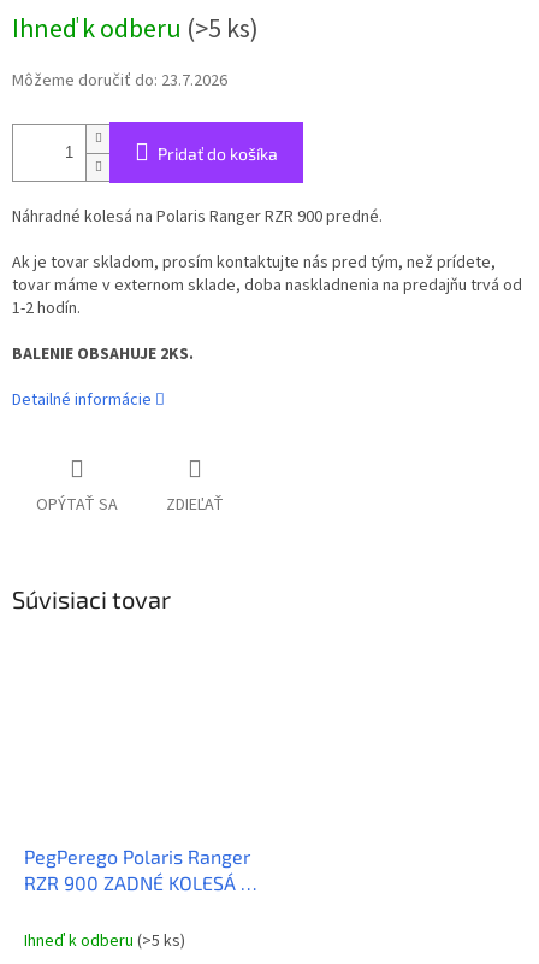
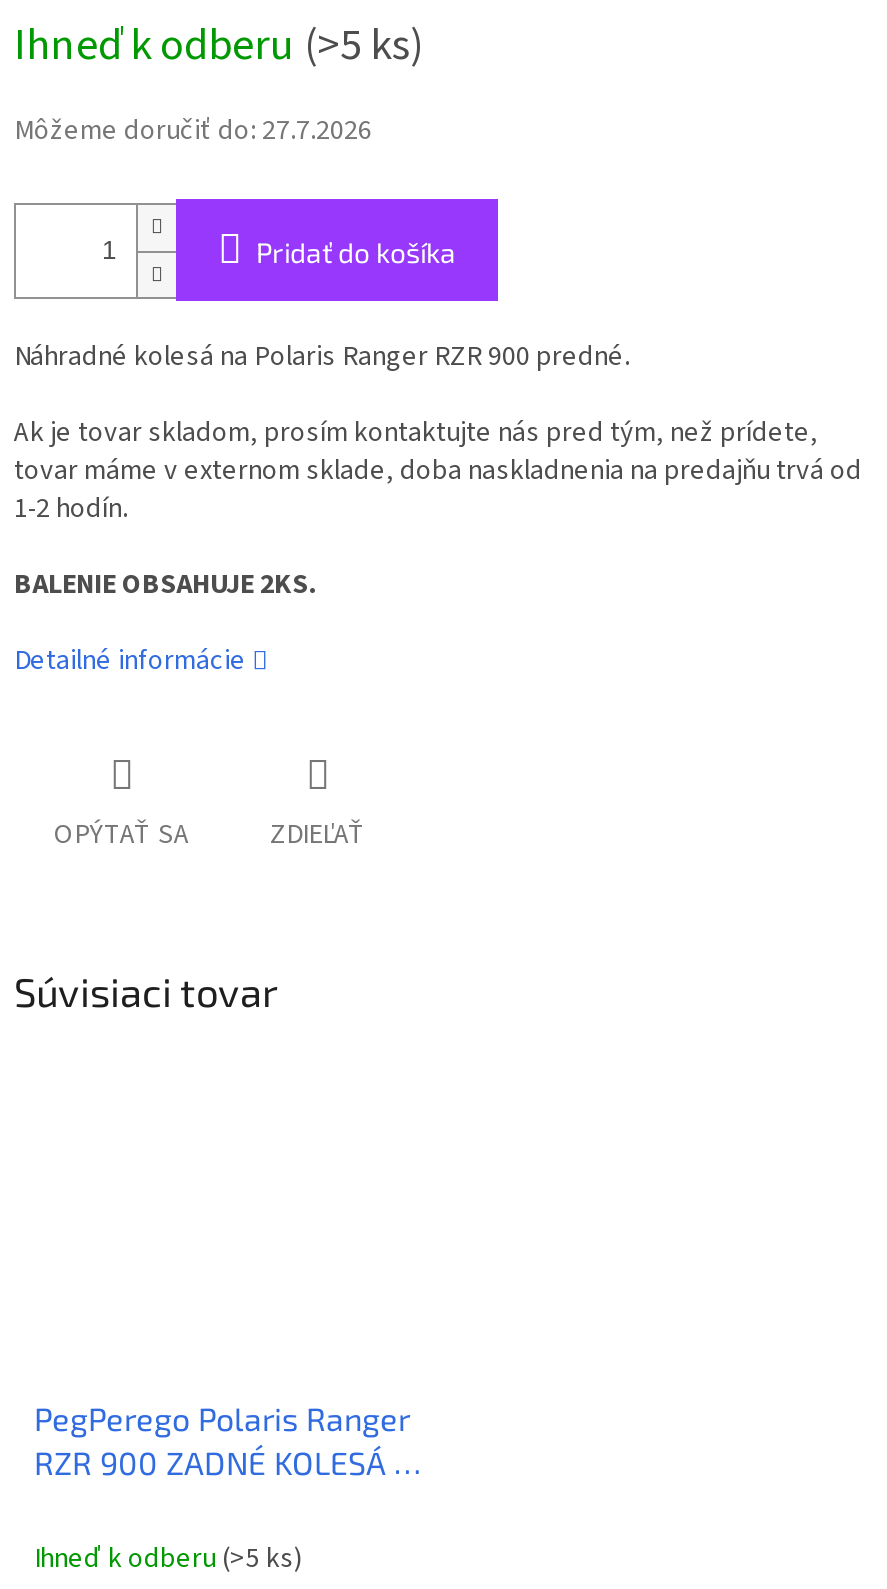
[12,69,227,93] Môžeme doručiť do: 23.7.2026 -> [14,112,372,152] Môžeme doručiť do: 27.7.2026

